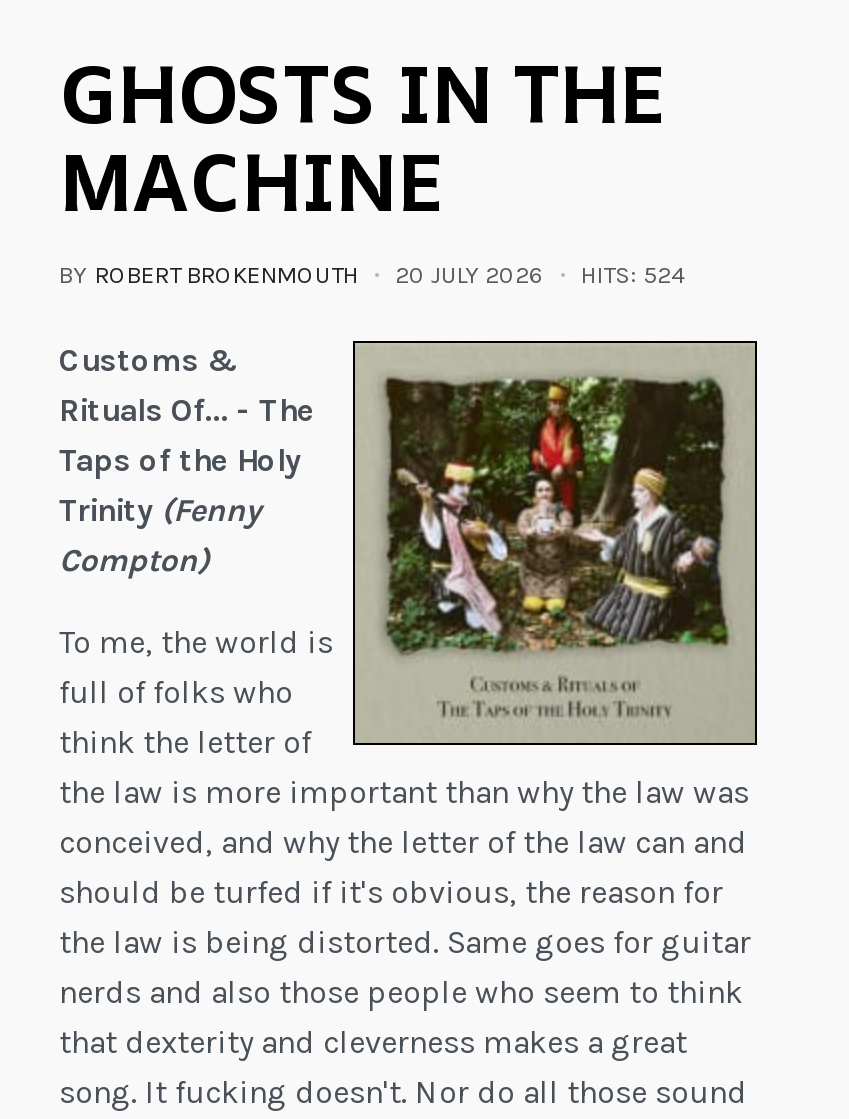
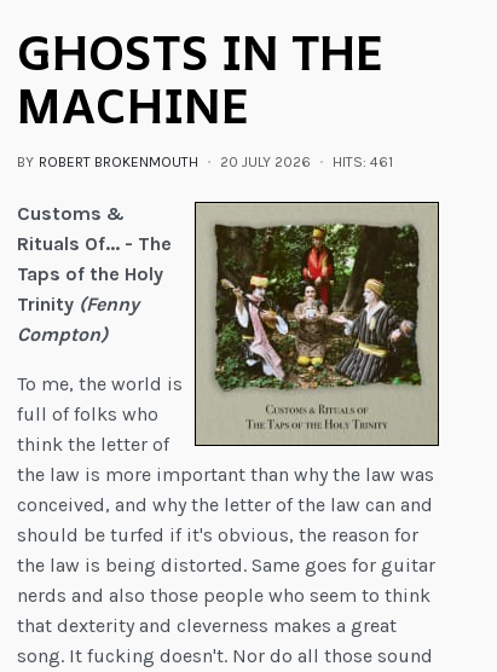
[59,261,685,289] BY ROBERT BROKENMOUTH 20 JULY 2026 HITS: 524 -> [17,153,393,170] BY ROBERT BROKENMOUTH 20 JULY 2026 HITS: 461

